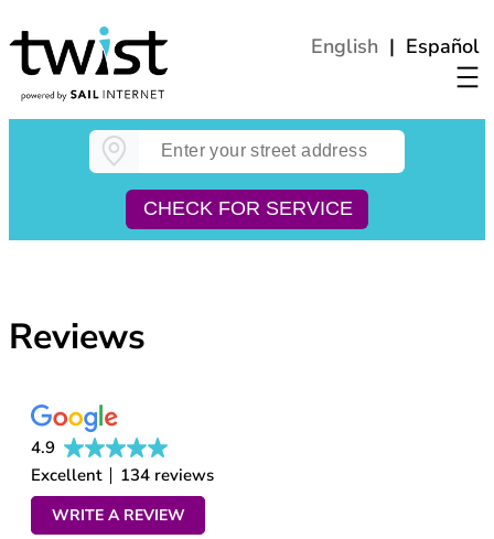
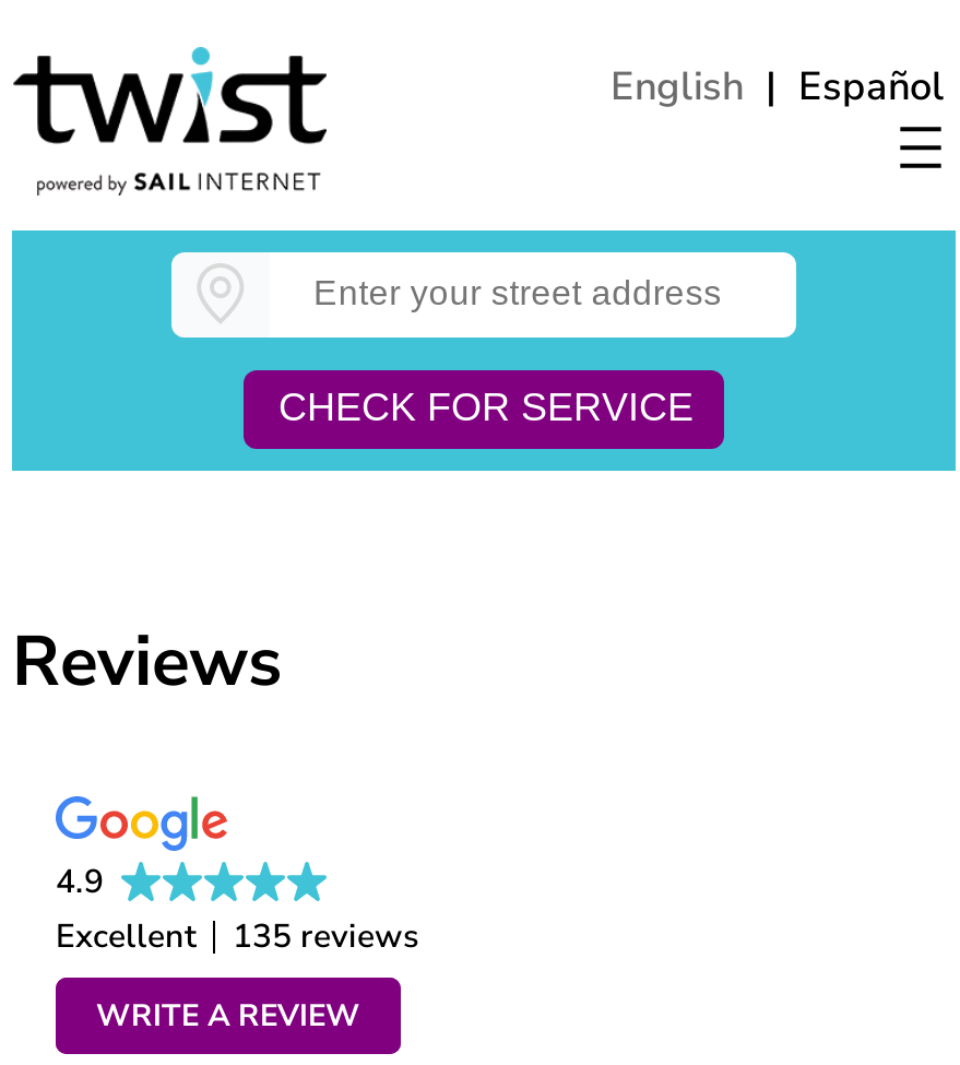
[31,464,214,486] Excellent 134 reviews -> [56,913,418,957] Excellent 135 reviews

